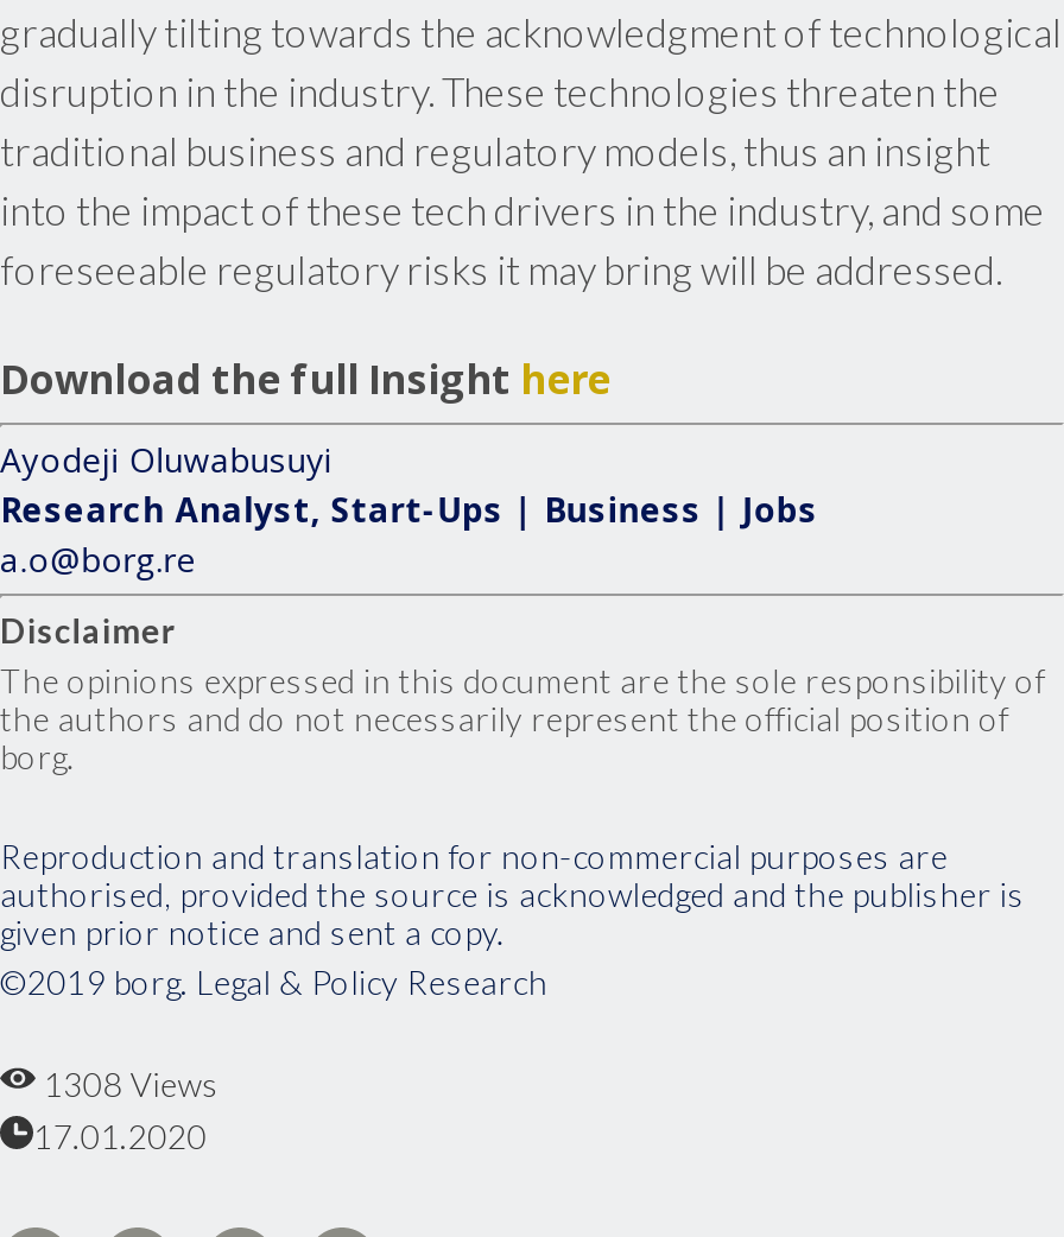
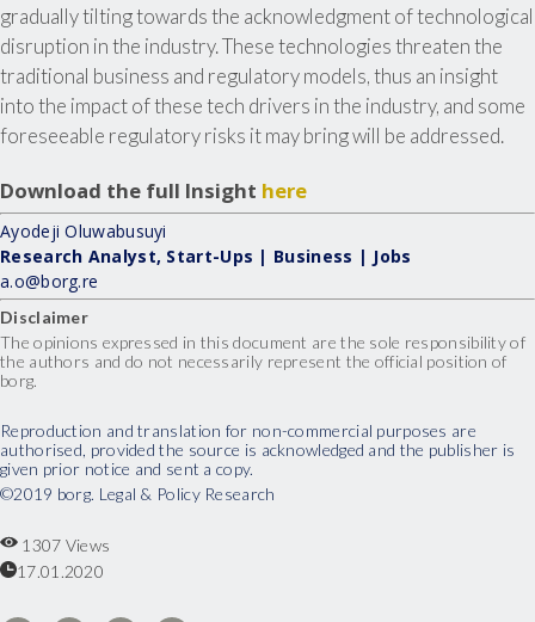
[43,1063,219,1104] 1308 Views -> [22,535,110,555] 1307 Views

